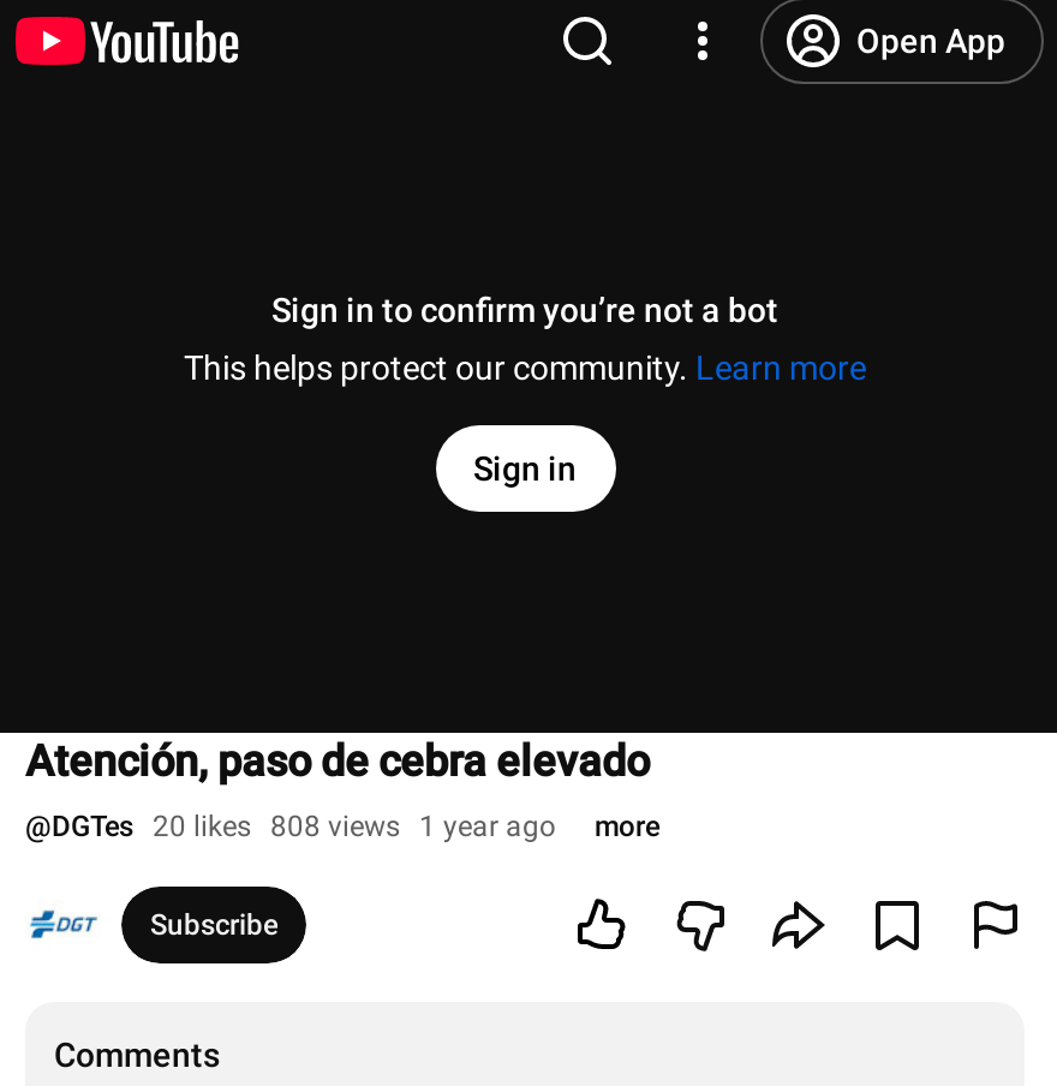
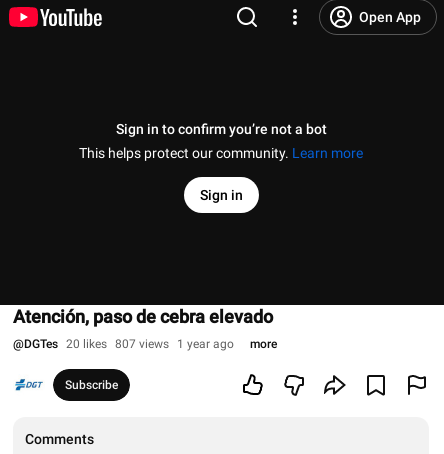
[25,810,556,843] @DGTes 20 likes 808 views 1 year ago -> [13,337,234,351] @DGTes 20 likes 807 views 1 year ago

